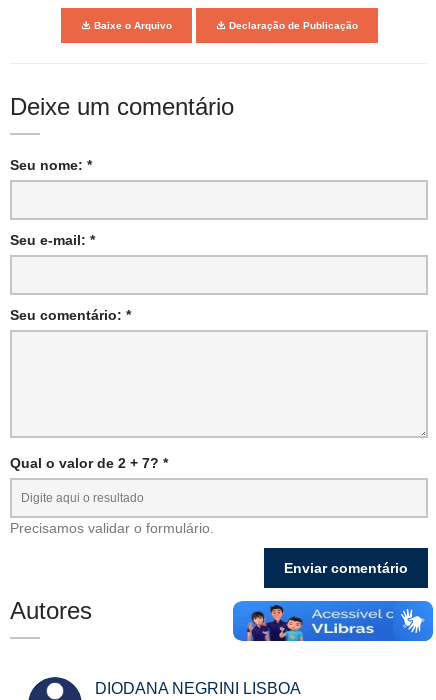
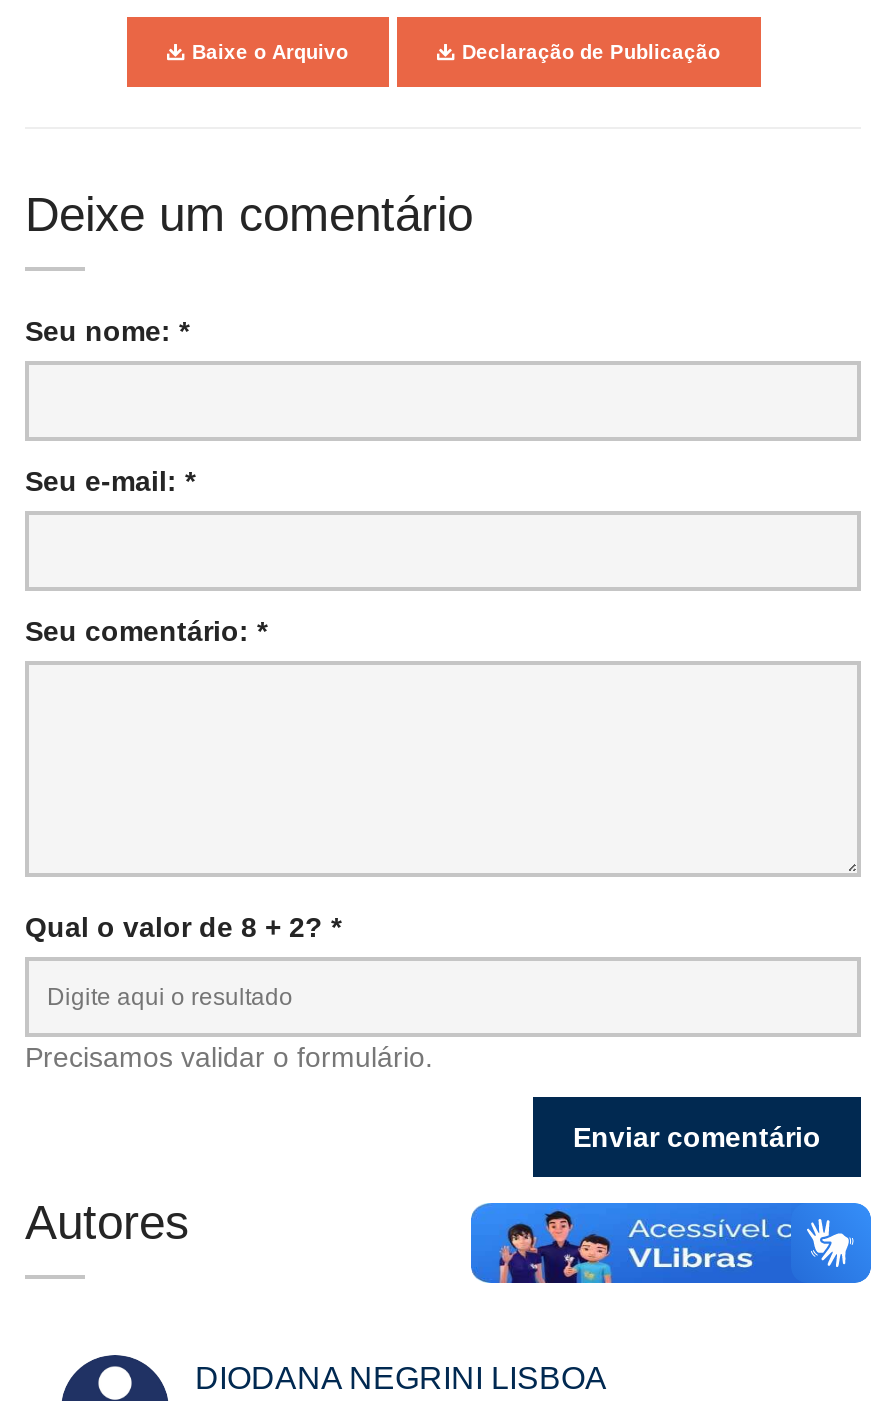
[10,455,168,471] Qual o valor de 2 + 7? * -> [25,910,341,942] Qual o valor de 8 + 2? *

